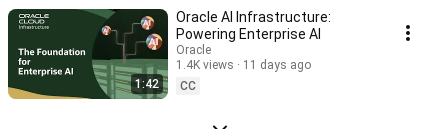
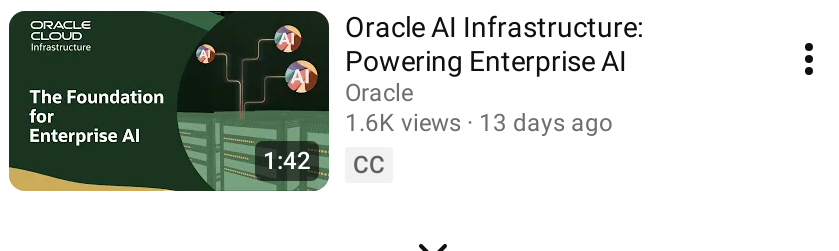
[176,57,234,71] 1.4K views -> [345,108,461,136] 1.6K views
[243,57,311,71] 11 days ago -> [479,108,613,136] 13 days ago

